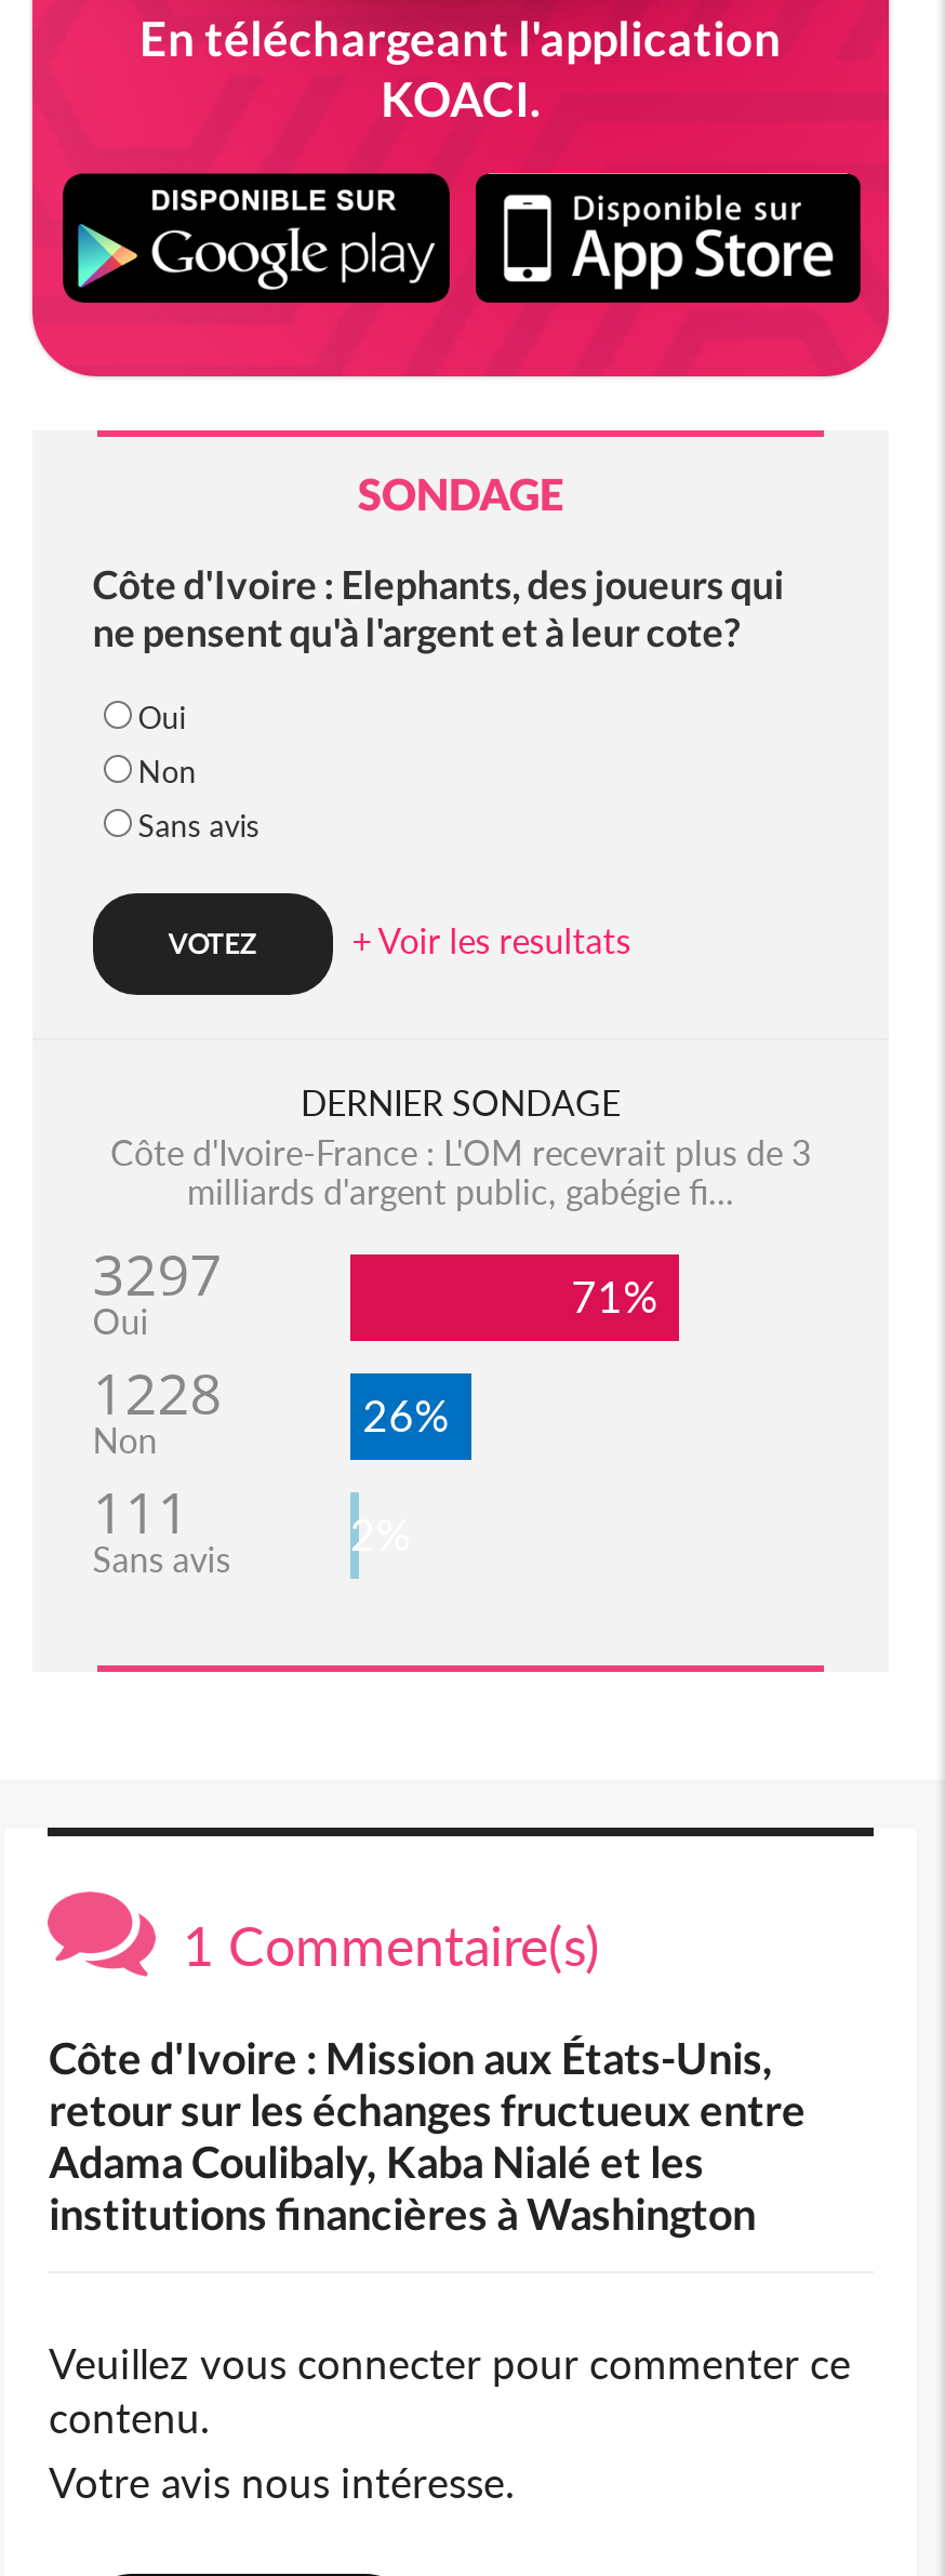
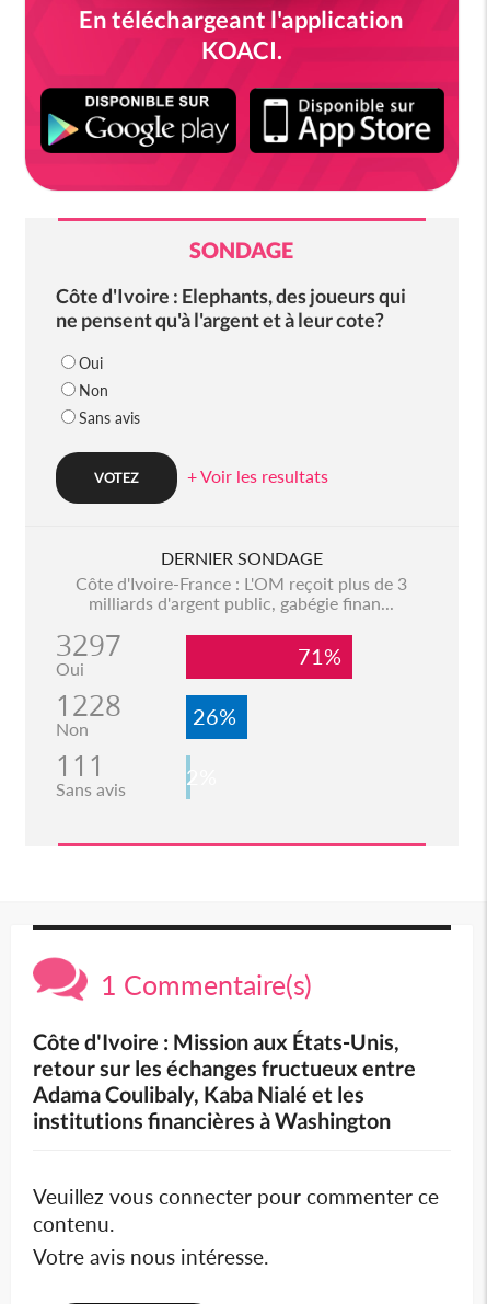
[110,1131,811,1172] Côte d'Ivoire-France : L'OM recevrait plus de 3 -> [76,573,408,593] Côte d'Ivoire-France : L'OM reçoit plus de 3
[187,1170,734,1211] milliards d'argent public, gabégie fi... -> [89,592,395,613] milliards d'argent public, gabégie finan...

